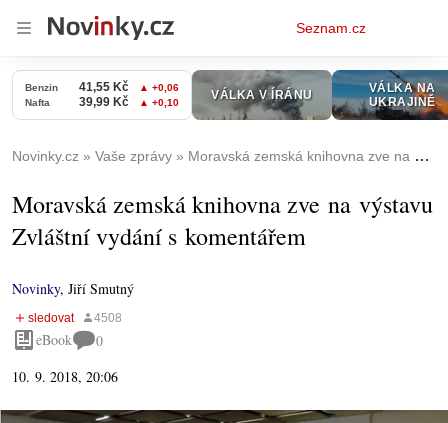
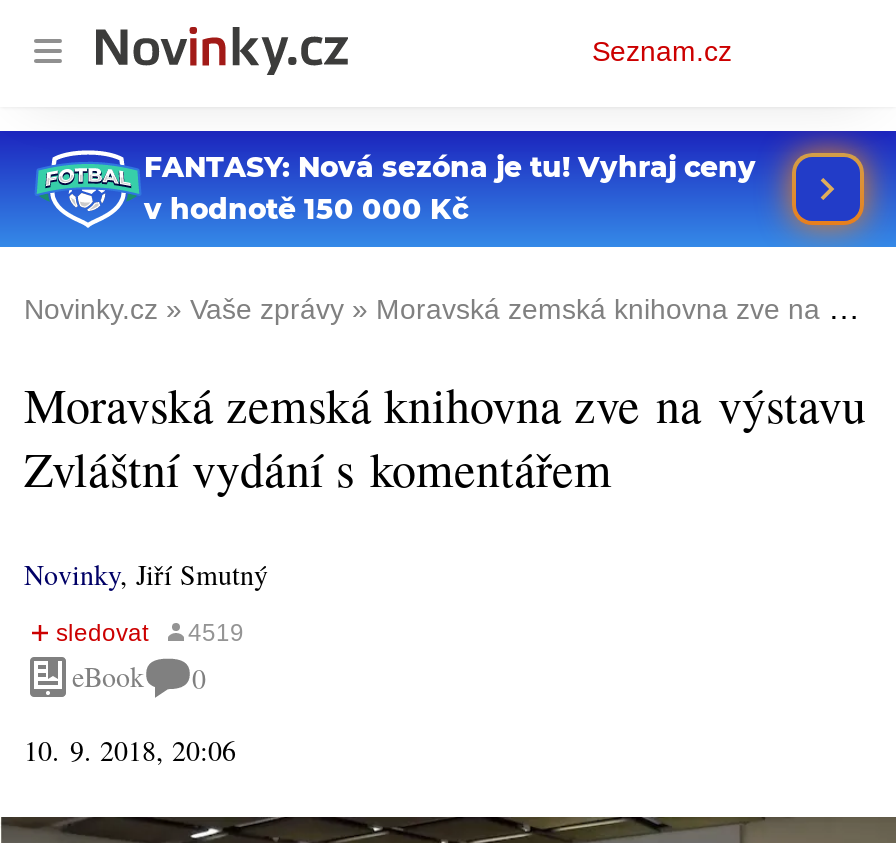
[3,68,445,125] [image] -> [6,129,890,249] [image]

